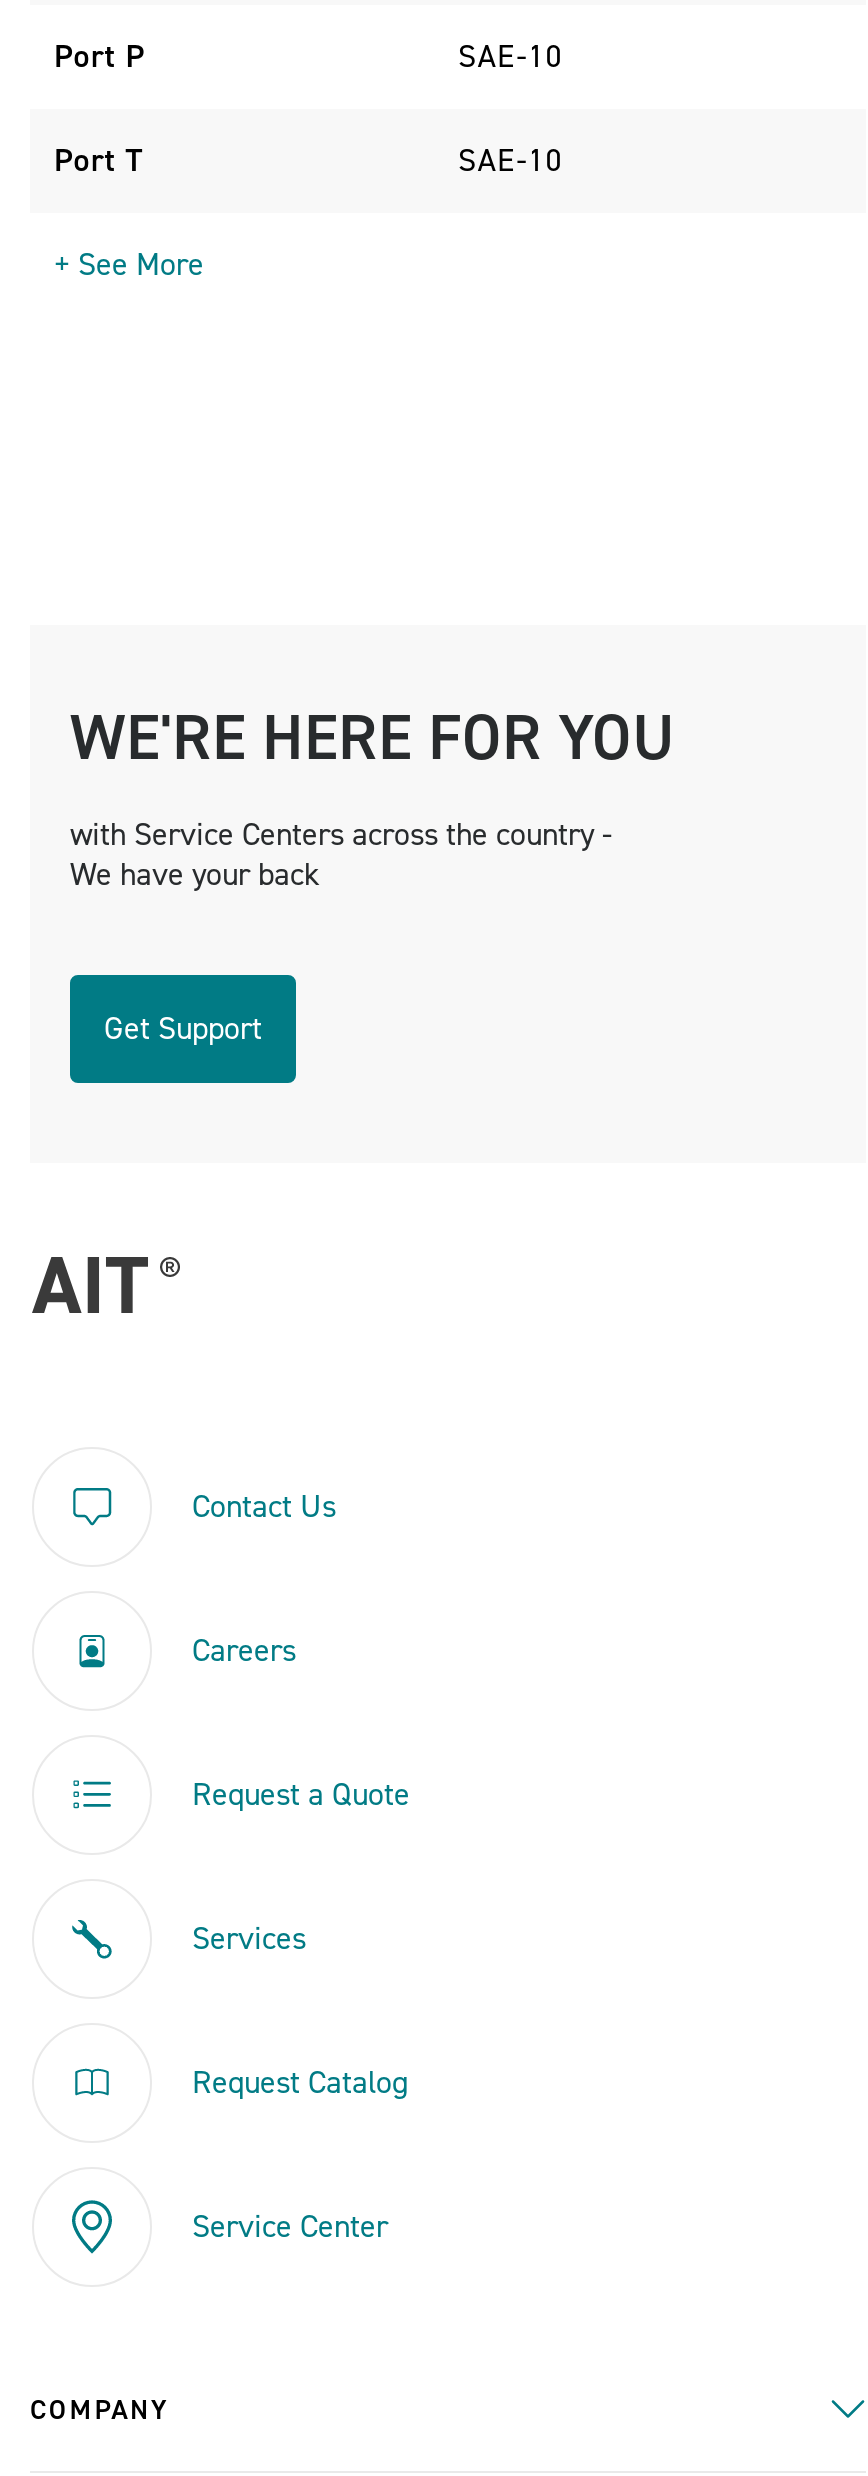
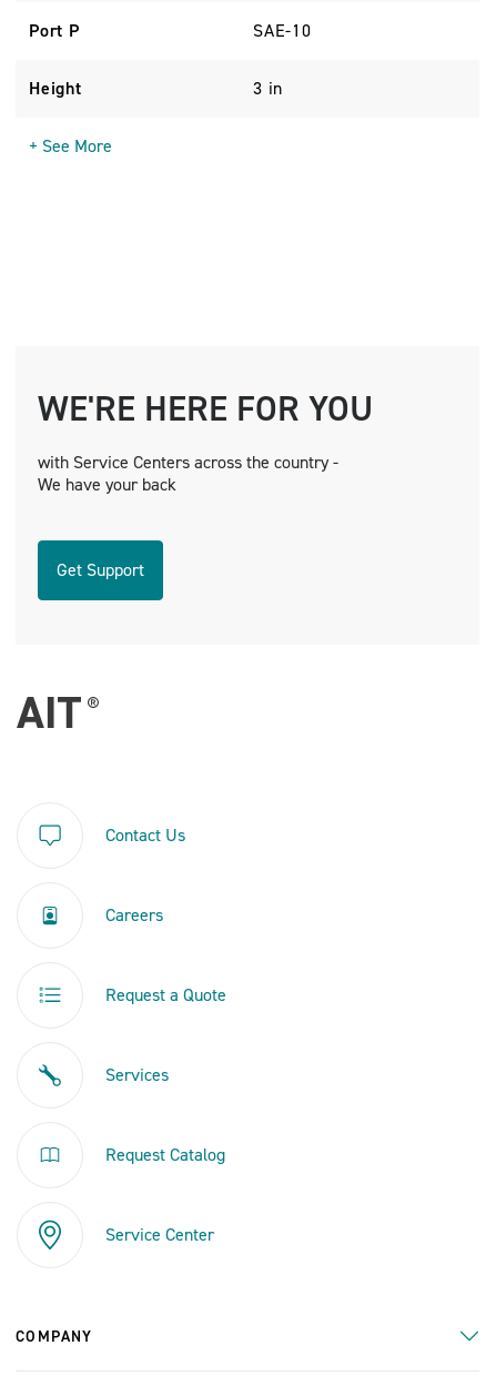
[54,141,563,181] Port T | SAE-10 -> [29,78,283,100] Height | 3 in

